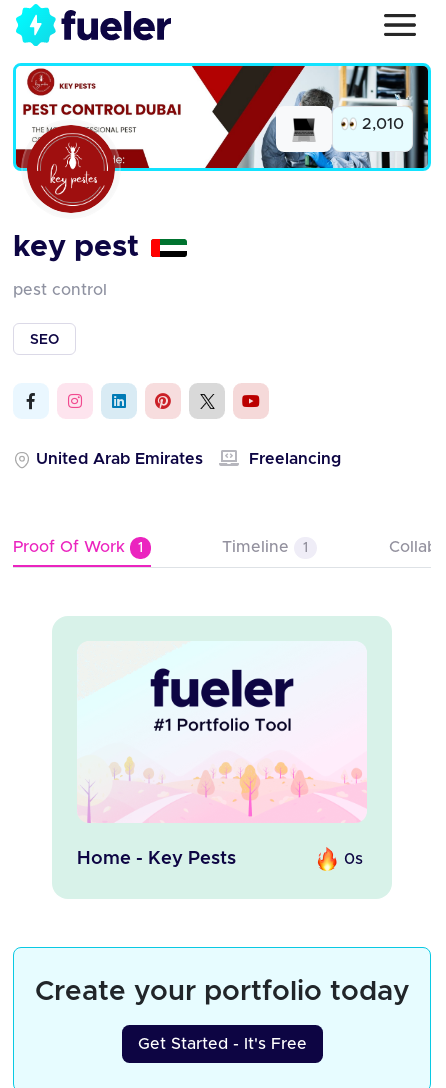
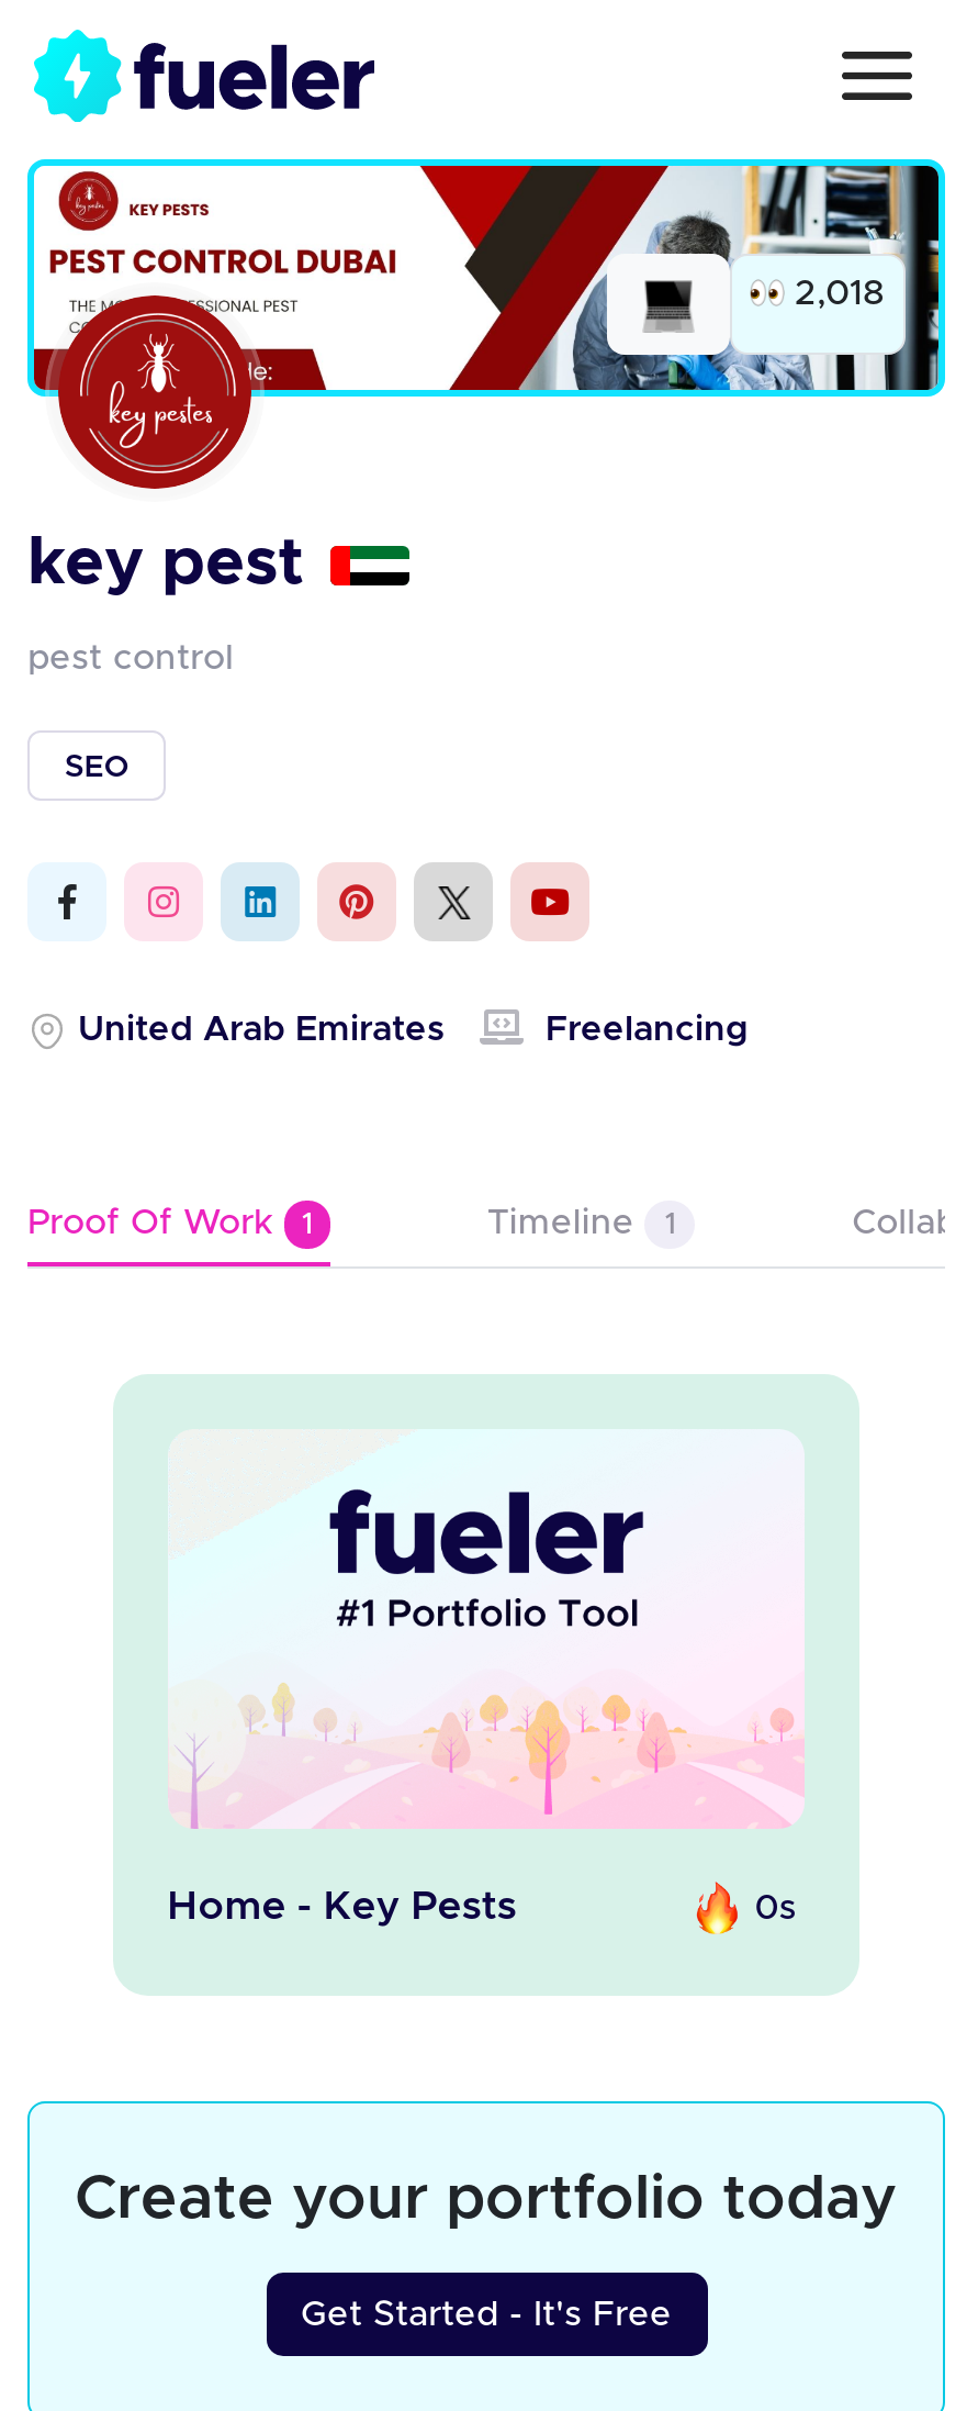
[361,116,403,132] 2,010 -> [795,277,885,312] 2,018

